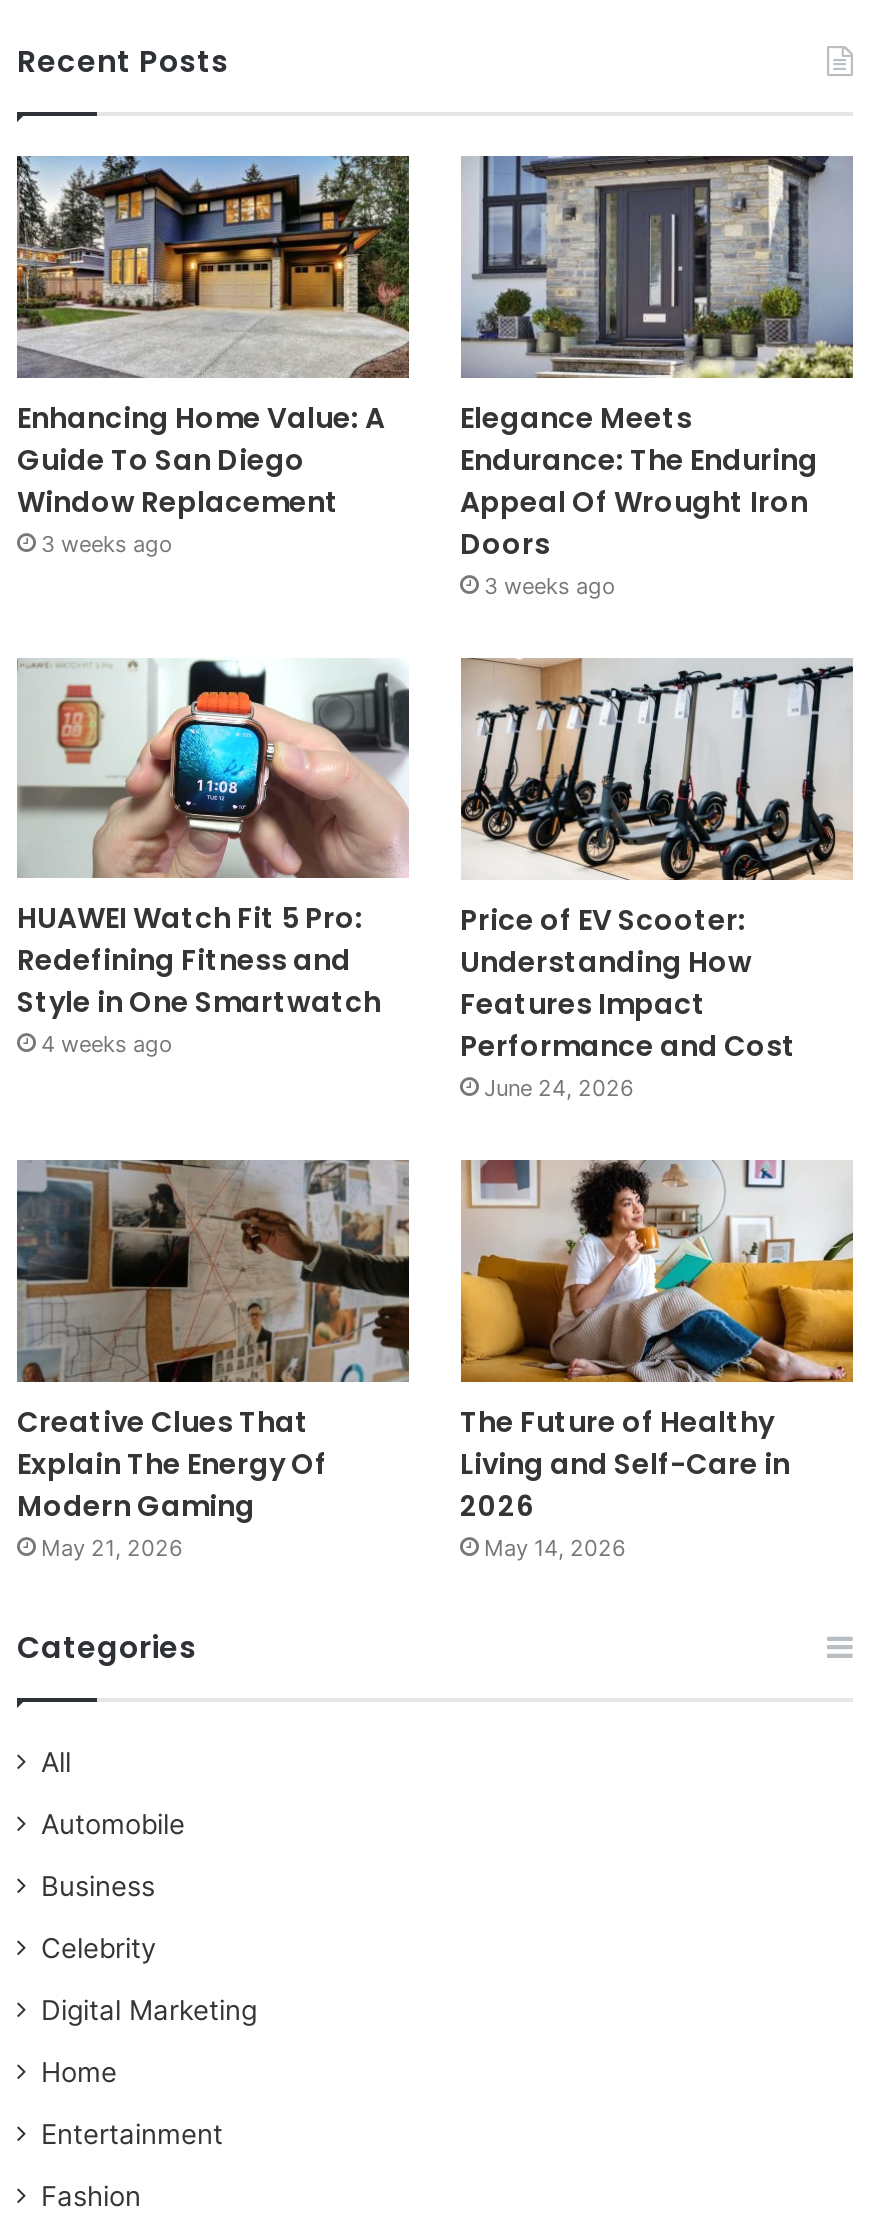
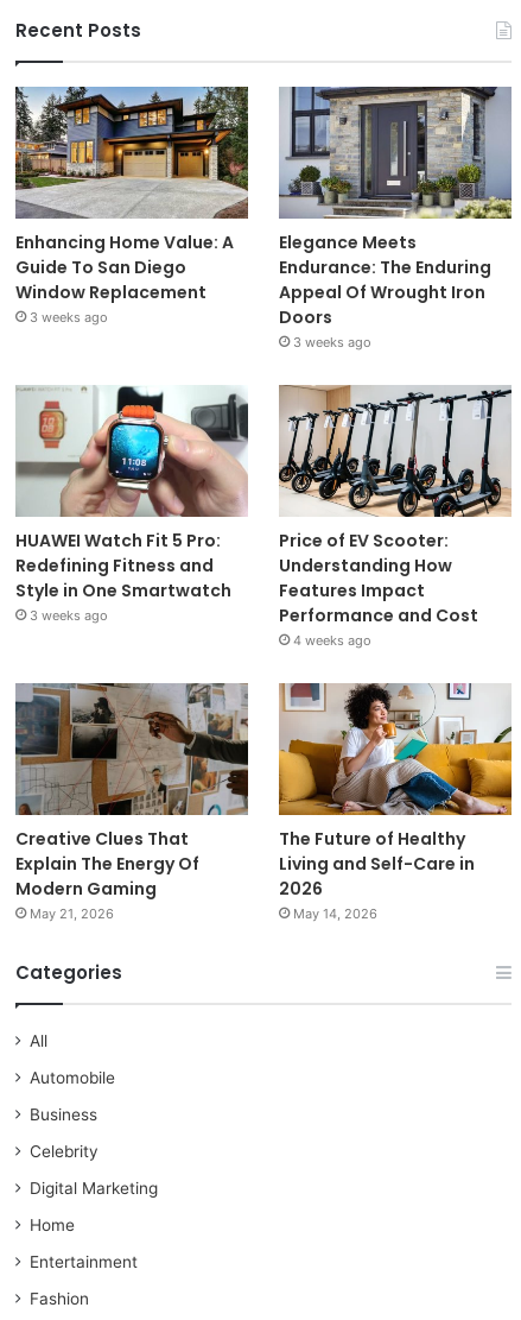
[41,1031,173,1059] 4 weeks ago -> [30,607,108,624] 3 weeks ago
[484,1074,634,1102] June 24, 2026 -> [293,632,371,649] 4 weeks ago

